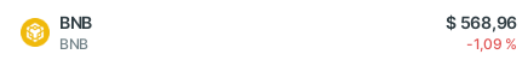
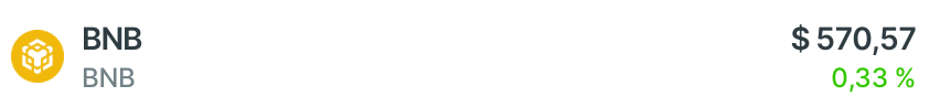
[446,12,517,32] $ 568,96 -> [790,18,916,55] $ 570,57
[466,34,517,52] -1,09 % -> [831,60,916,93] 0,33 %

